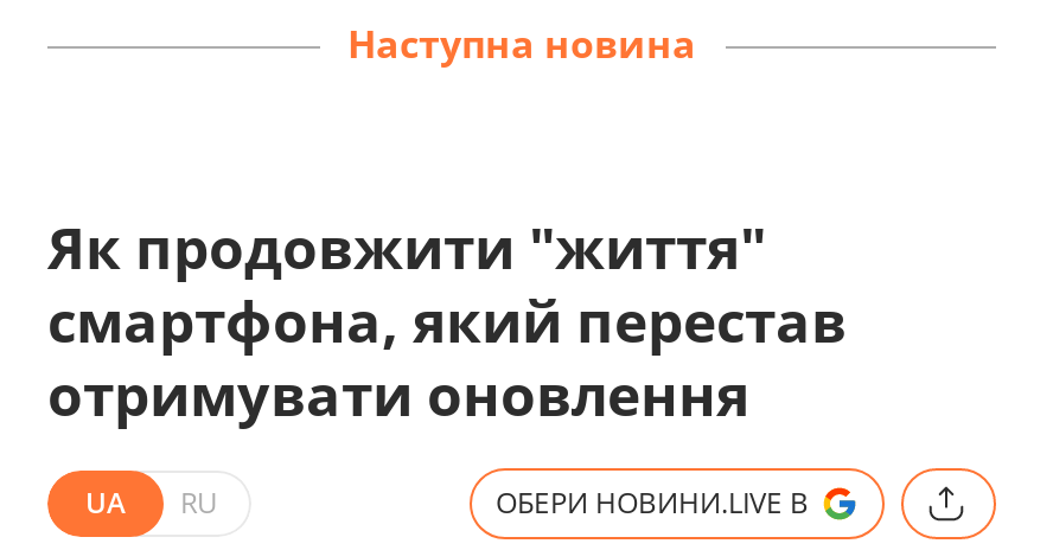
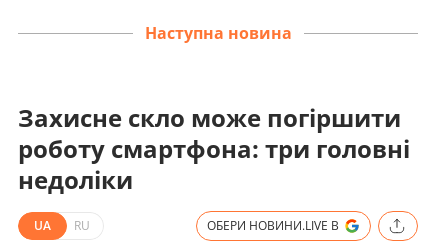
[47,207,847,432] Як продовжити "життя" | смартфона, який перестав | отримувати оновлення -> [18,101,410,196] Захисне скло може погіршити | роботу смартфона: три головні | недоліки

